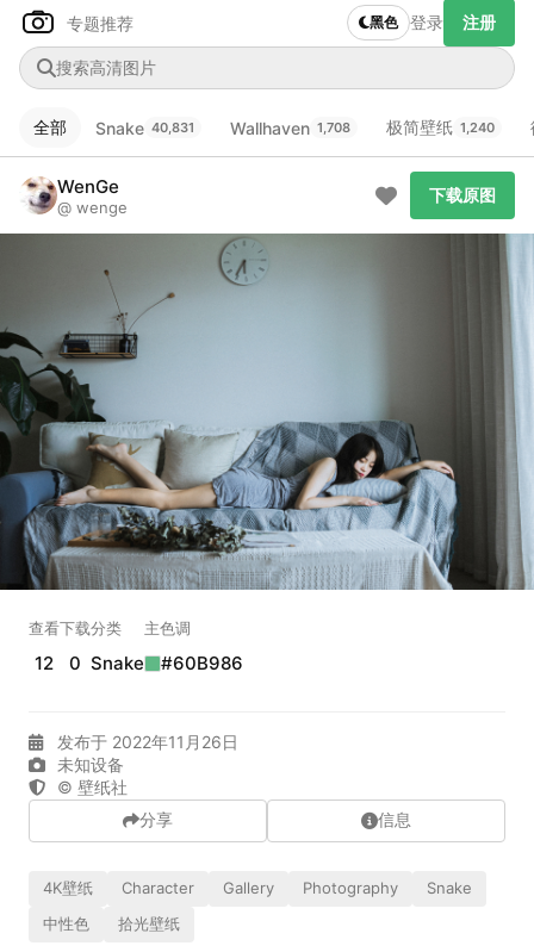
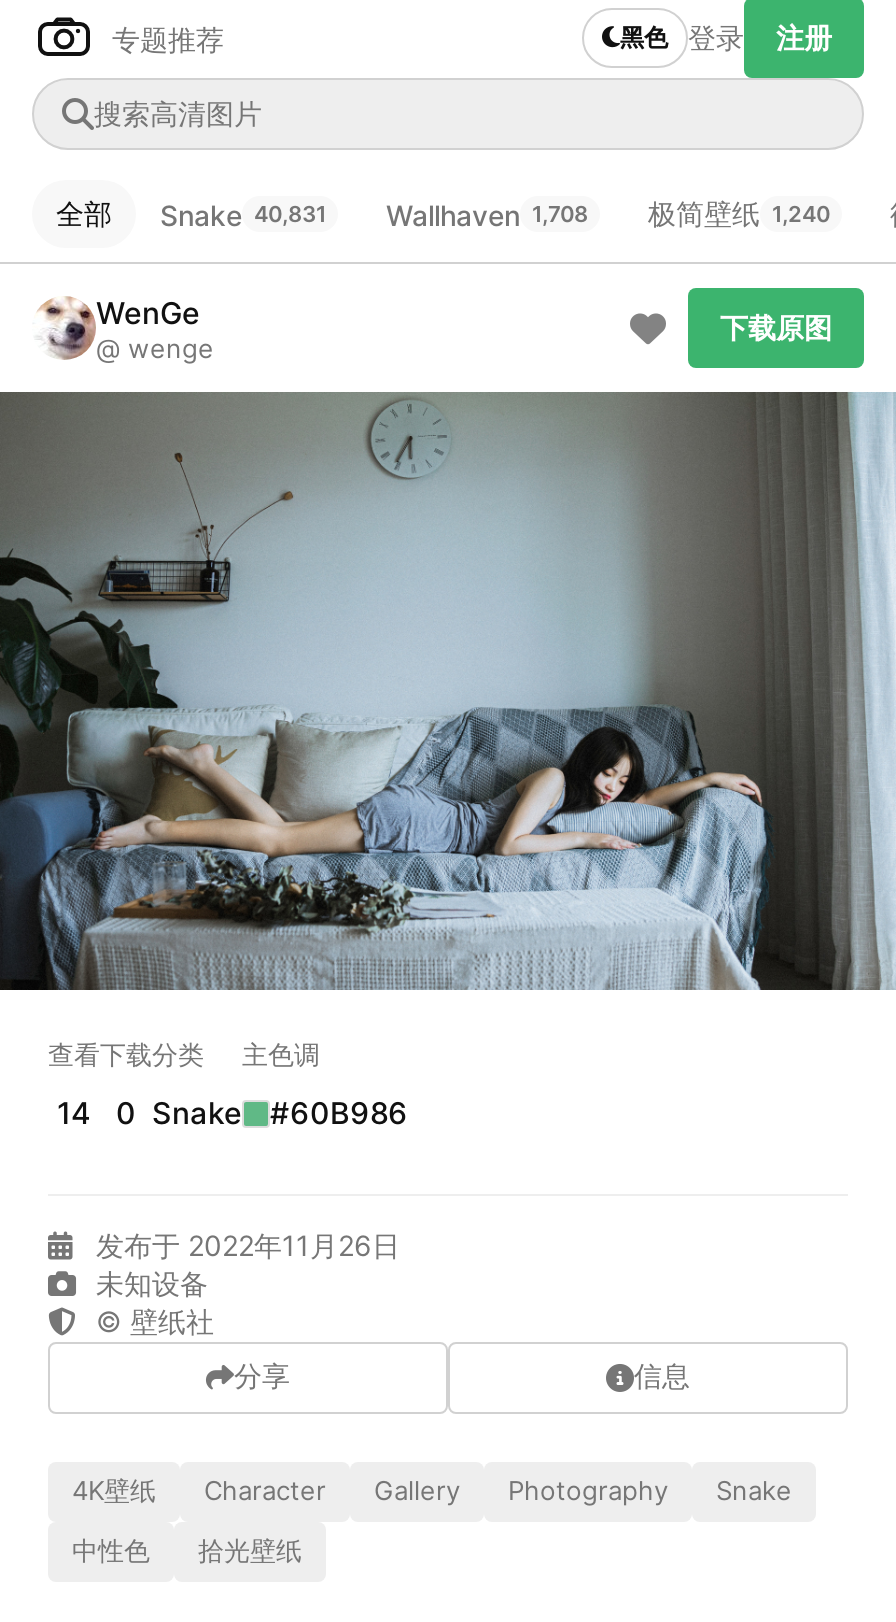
[35,651,54,674] 12 -> [57,1093,91,1131] 14

